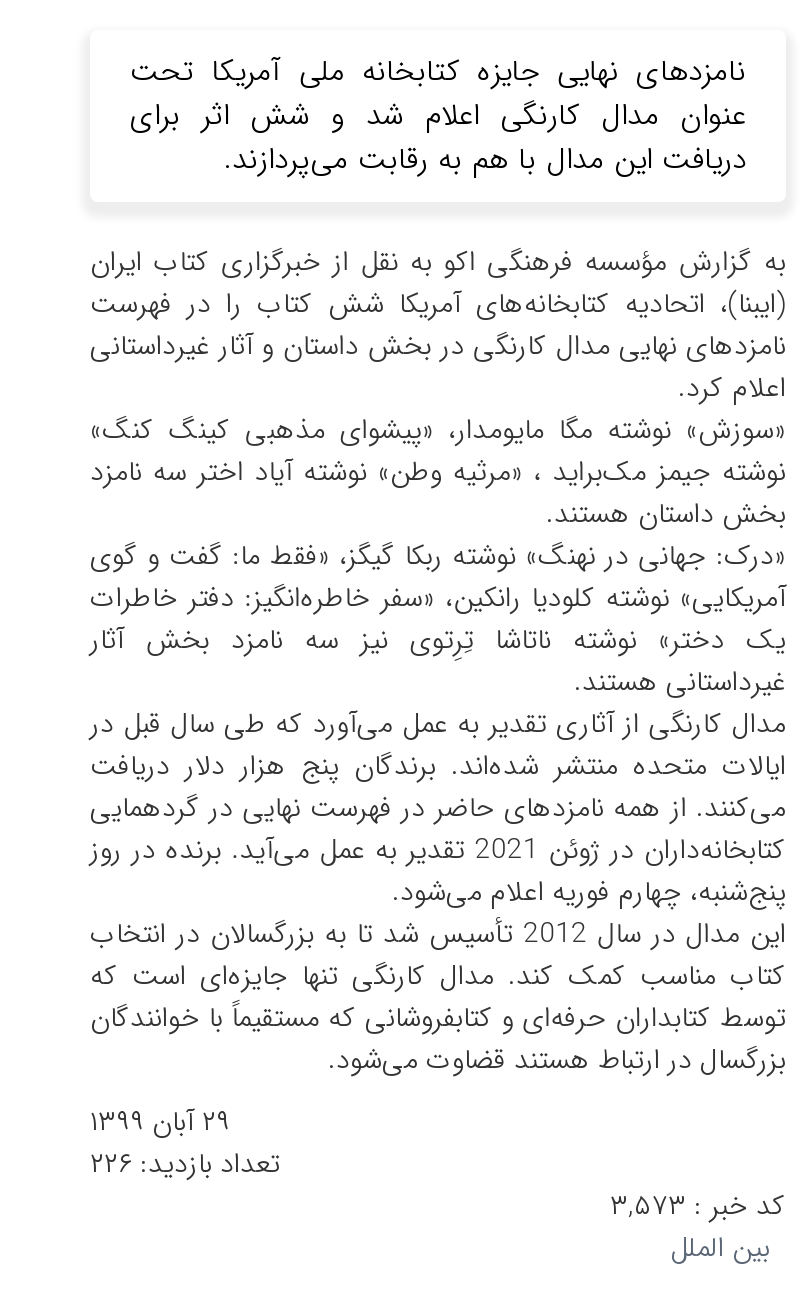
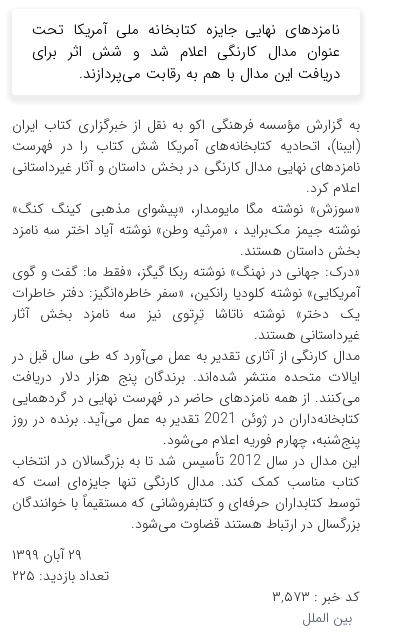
[90,1141,280,1185] تعداد بازدید: ۲۲۶ -> [12,565,109,587] تعداد بازدید: ۲۲۵

